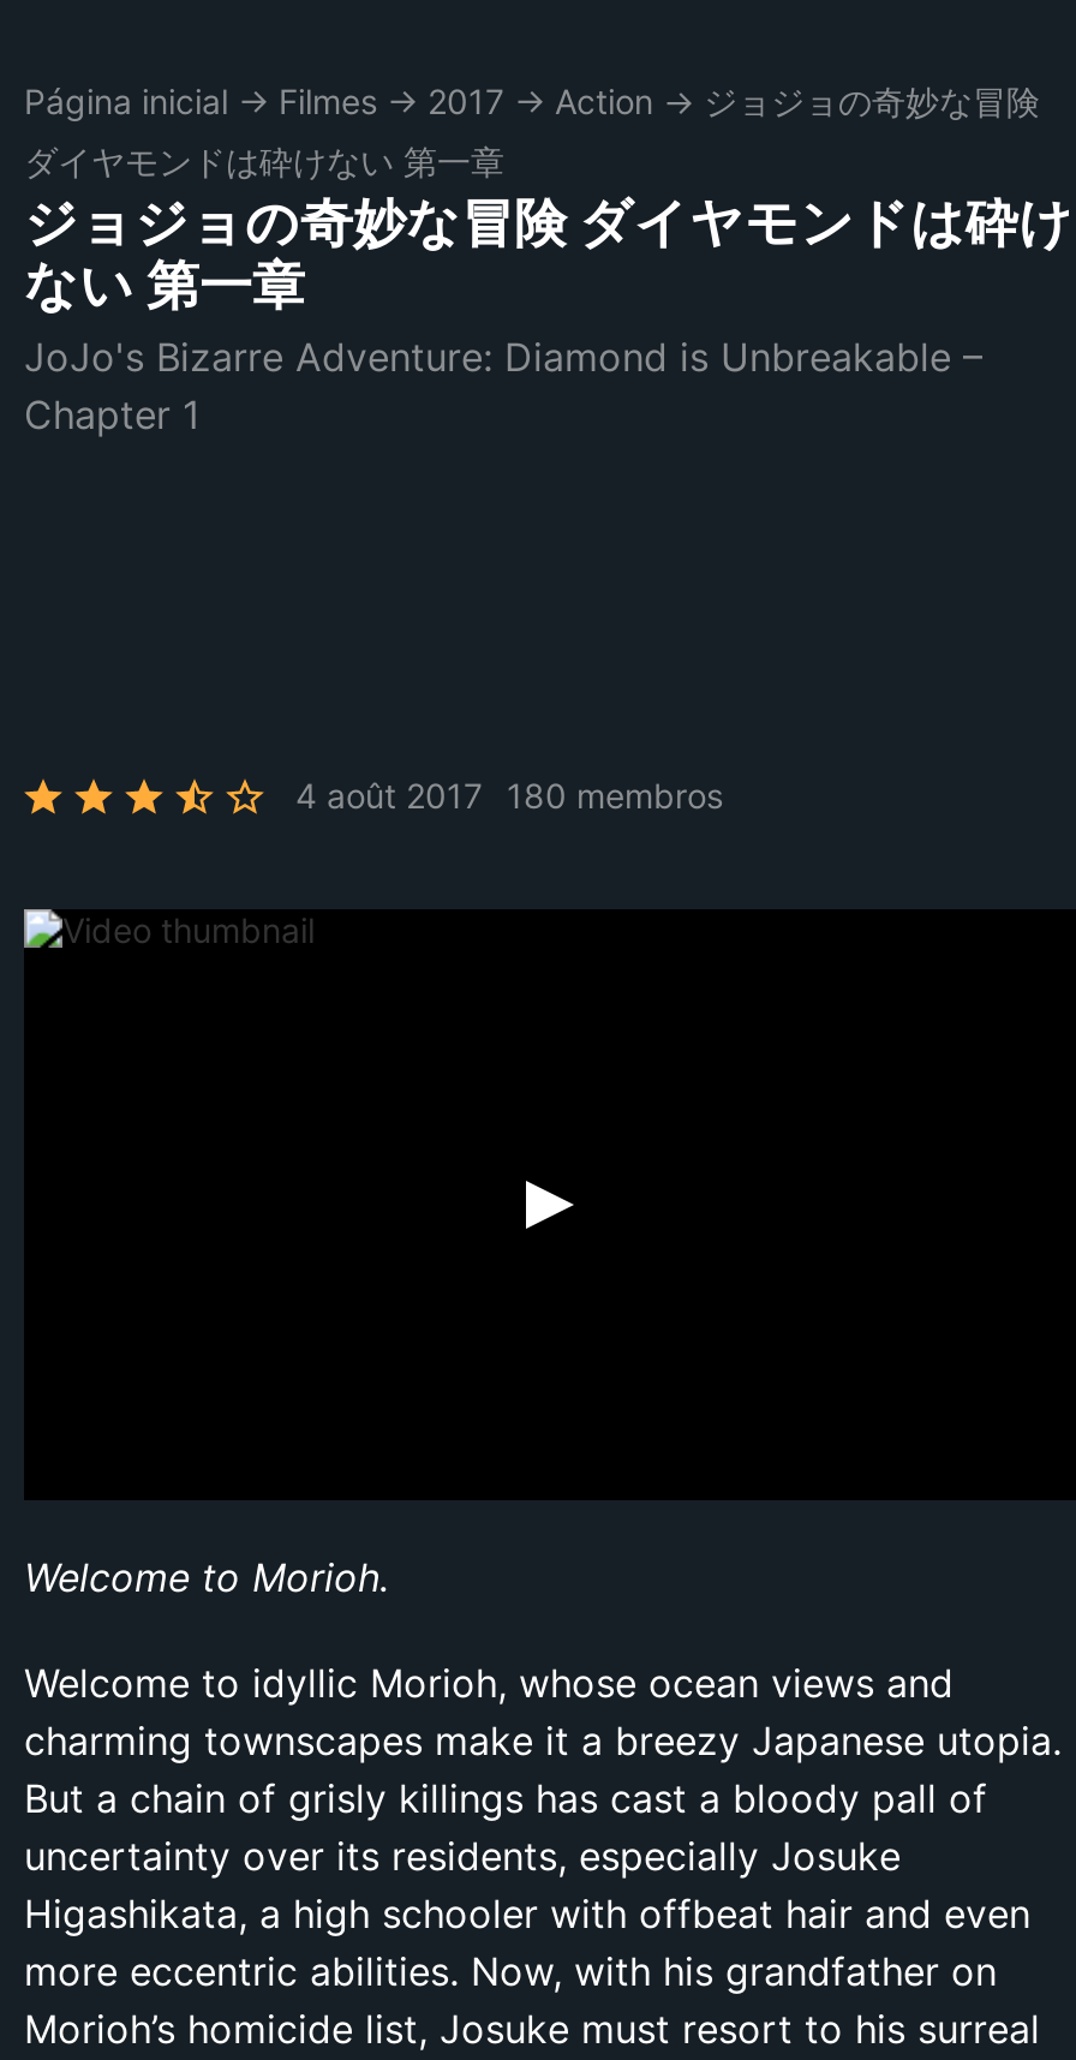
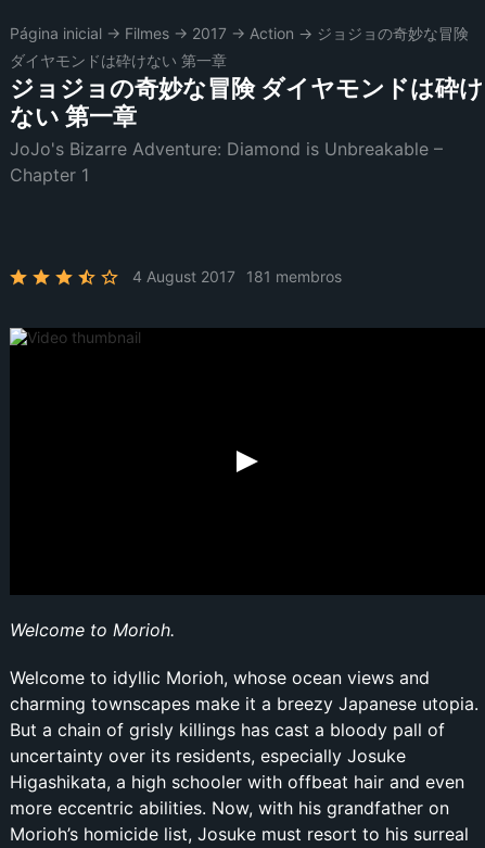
[295,775,723,816] 4 août 2017 180 membros -> [132,267,342,286] 4 August 2017 181 membros

